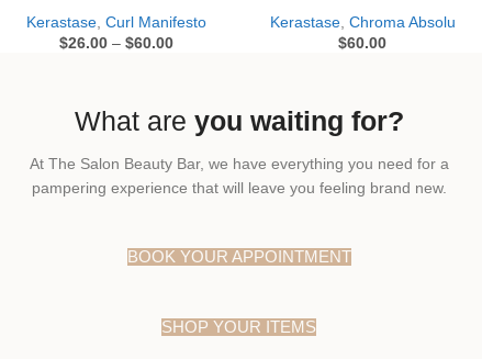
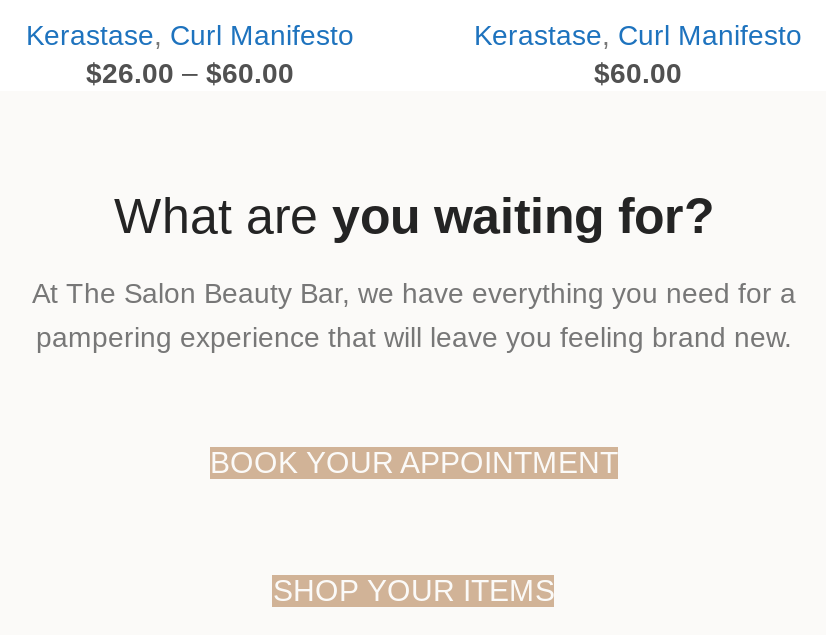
[270,14,455,31] Kerastase, Chroma Absolu -> [474,19,802,51] Kerastase, Curl Manifesto

